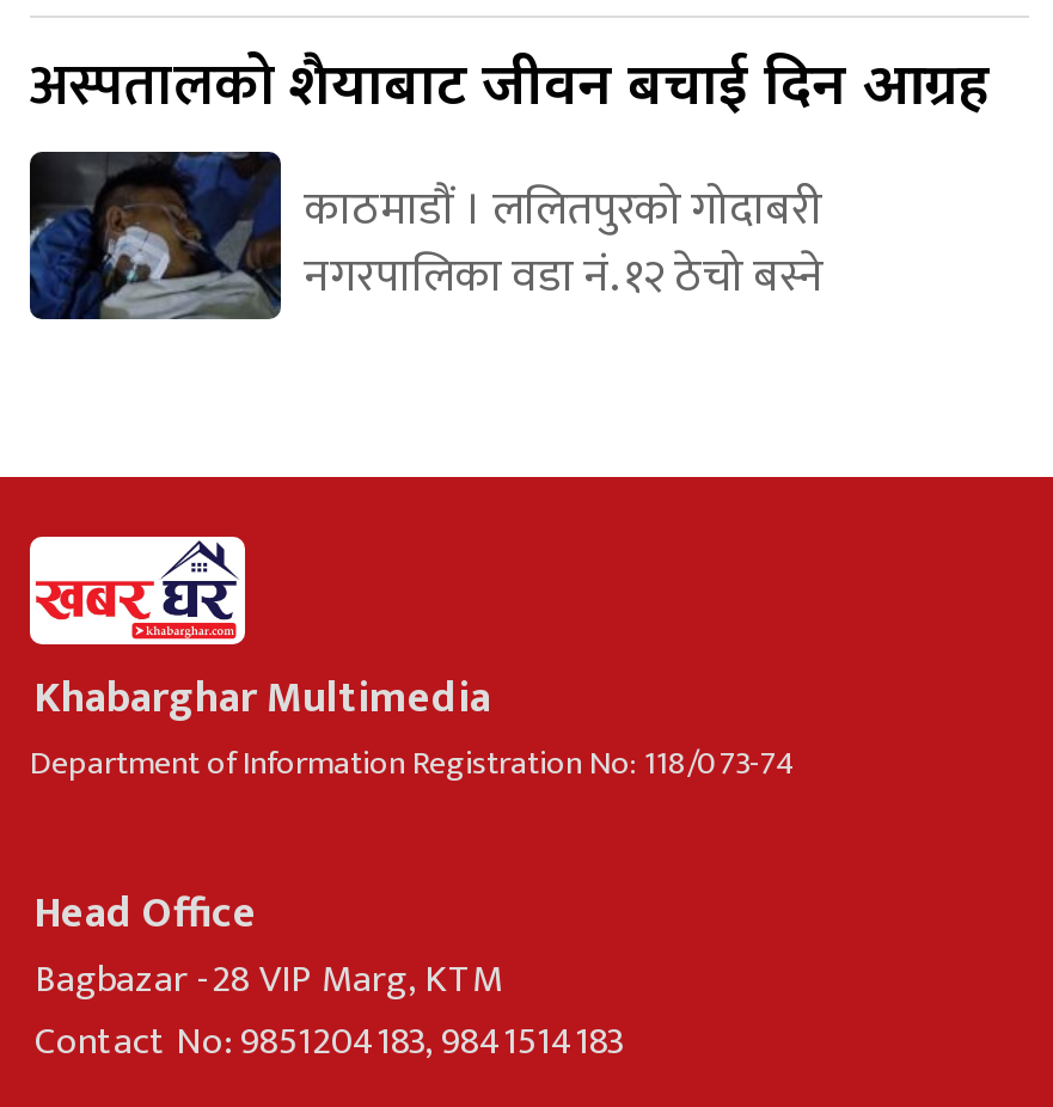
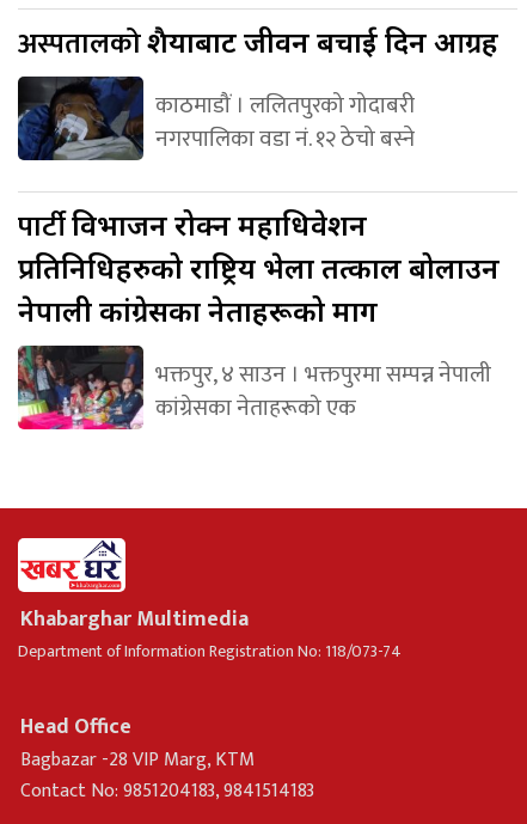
none -> [17,204,500,431] [image] | पार्टीविभाजन रोक्न महाधिवेशन | प्रतिनिधिहरुको राष्ट्रिय भेला तत्काल बोलाउन | नेपाली कांग्रेसका नेताहरूको माग | भक्तपुर, ४ साउन । भक्तपुरमा सम्पन्न नेपाली | कांग्रेसका नेताहरूको एक

